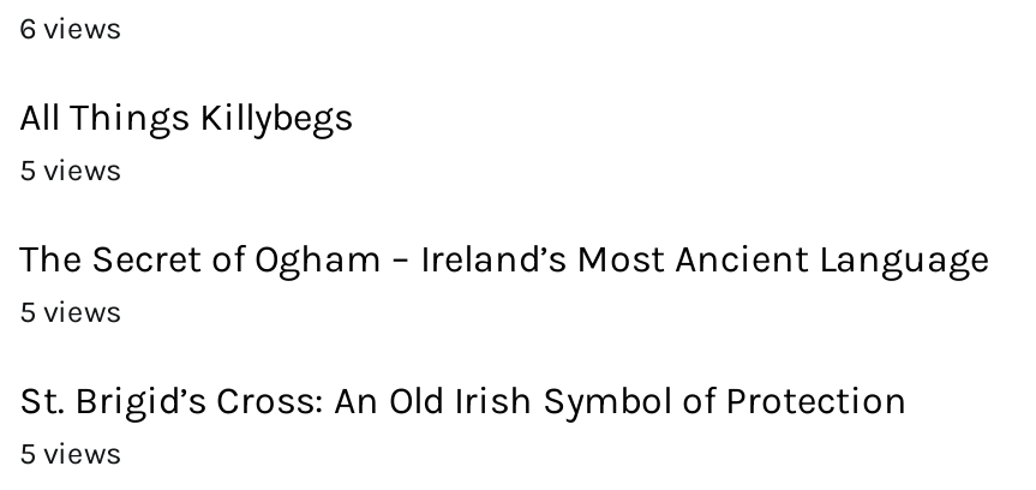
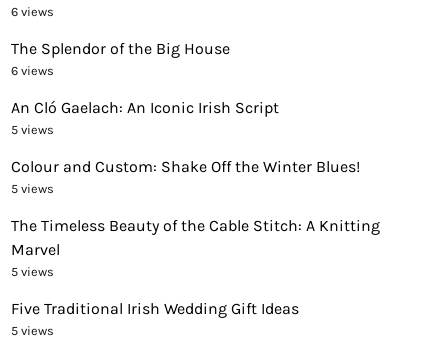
[19,94,353,139] All Things Killybegs -> [11,39,279,117] The Splendor of the Big House | 6 views | An Cló Gaelach: An Iconic Irish Script
[19,235,989,281] The Secret of Ogham – Ireland’s Most Ancient Language -> [11,157,360,176] Colour and Custom: Shake Off the Winter Blues!
[19,377,908,423] St. Brigid’s Cross: An Old Irish Symbol of Protection -> [11,216,380,318] The Timeless Beauty of the Cable Stitch: A Knitting | Marvel | 5 views | Five Traditional Irish Wedding Gift Ideas

